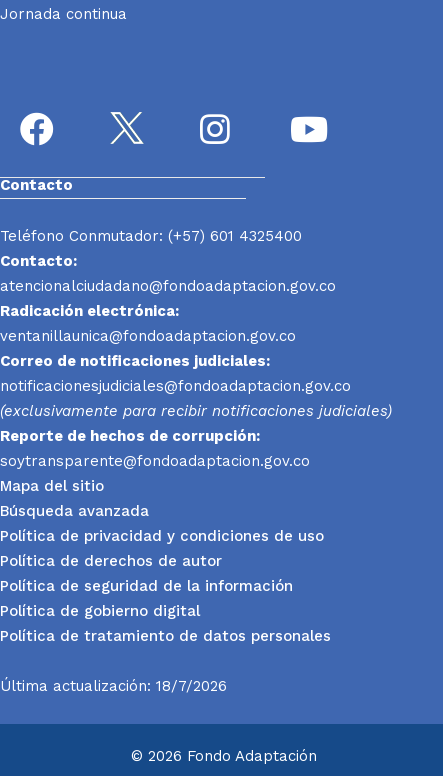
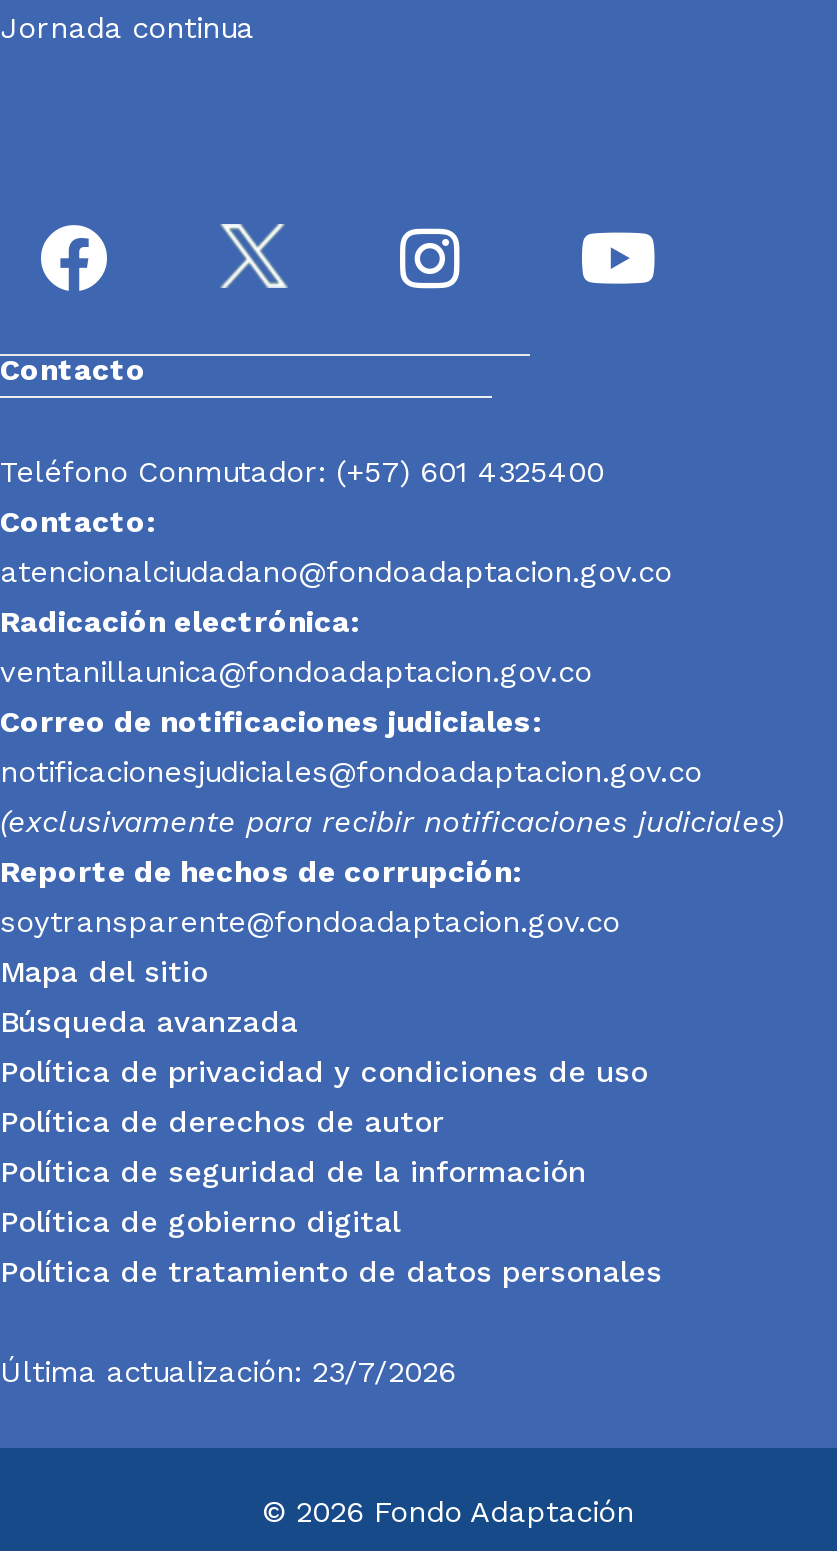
[0,676,227,694] Última actualización: 18/7/2026 -> [0,1353,456,1389] Última actualización: 23/7/2026

